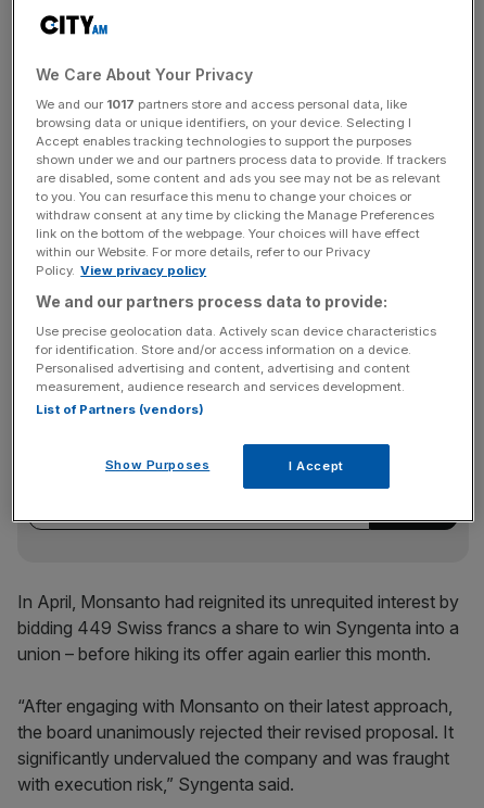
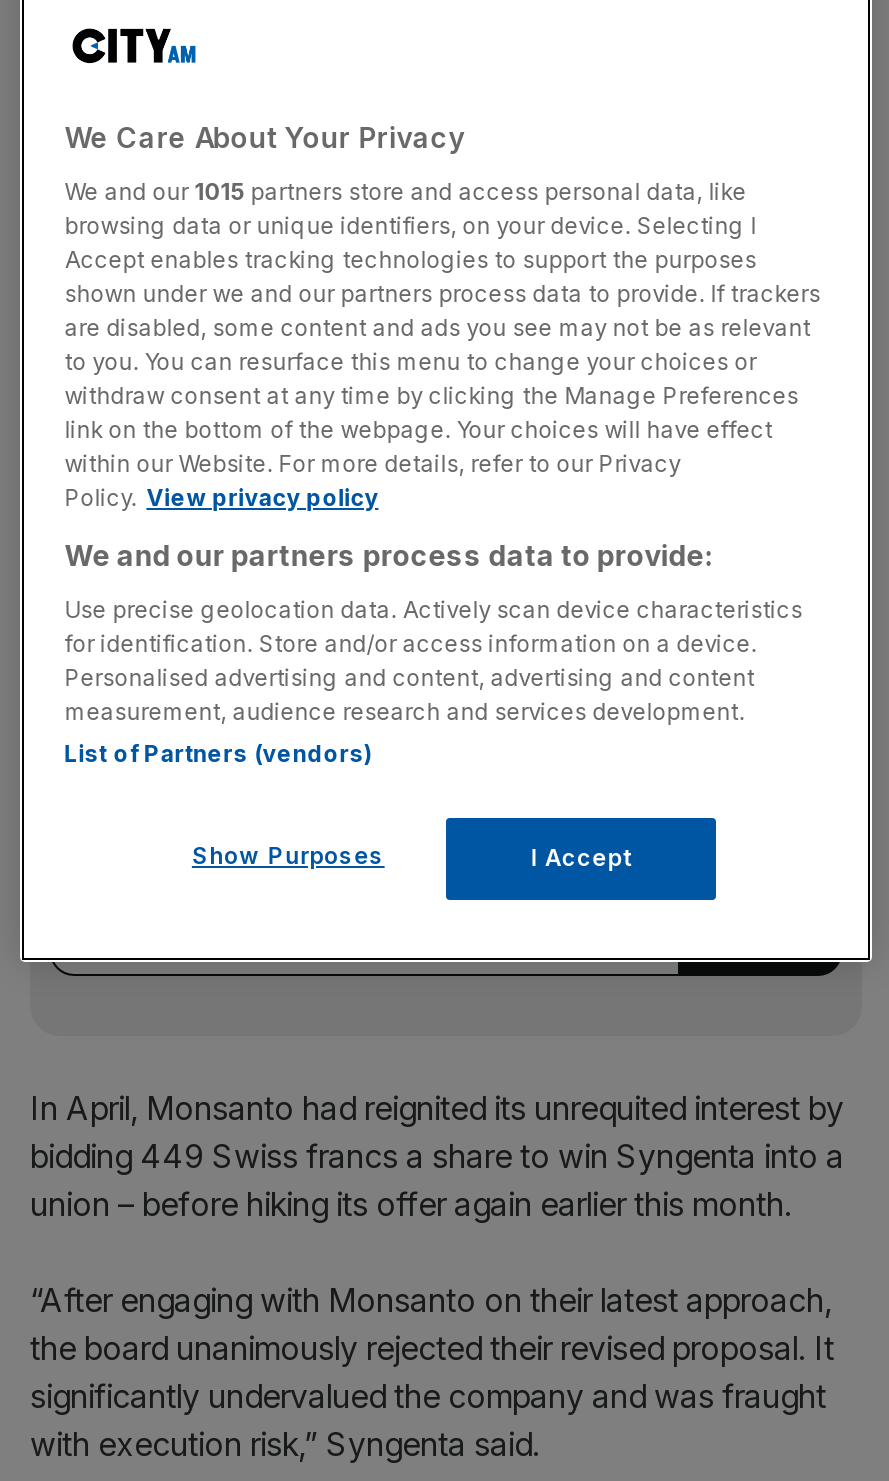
[36,97,407,112] We and our 1017 partners store and access personal data, like -> [64,178,746,206] We and our 1015 partners store and access personal data, like

